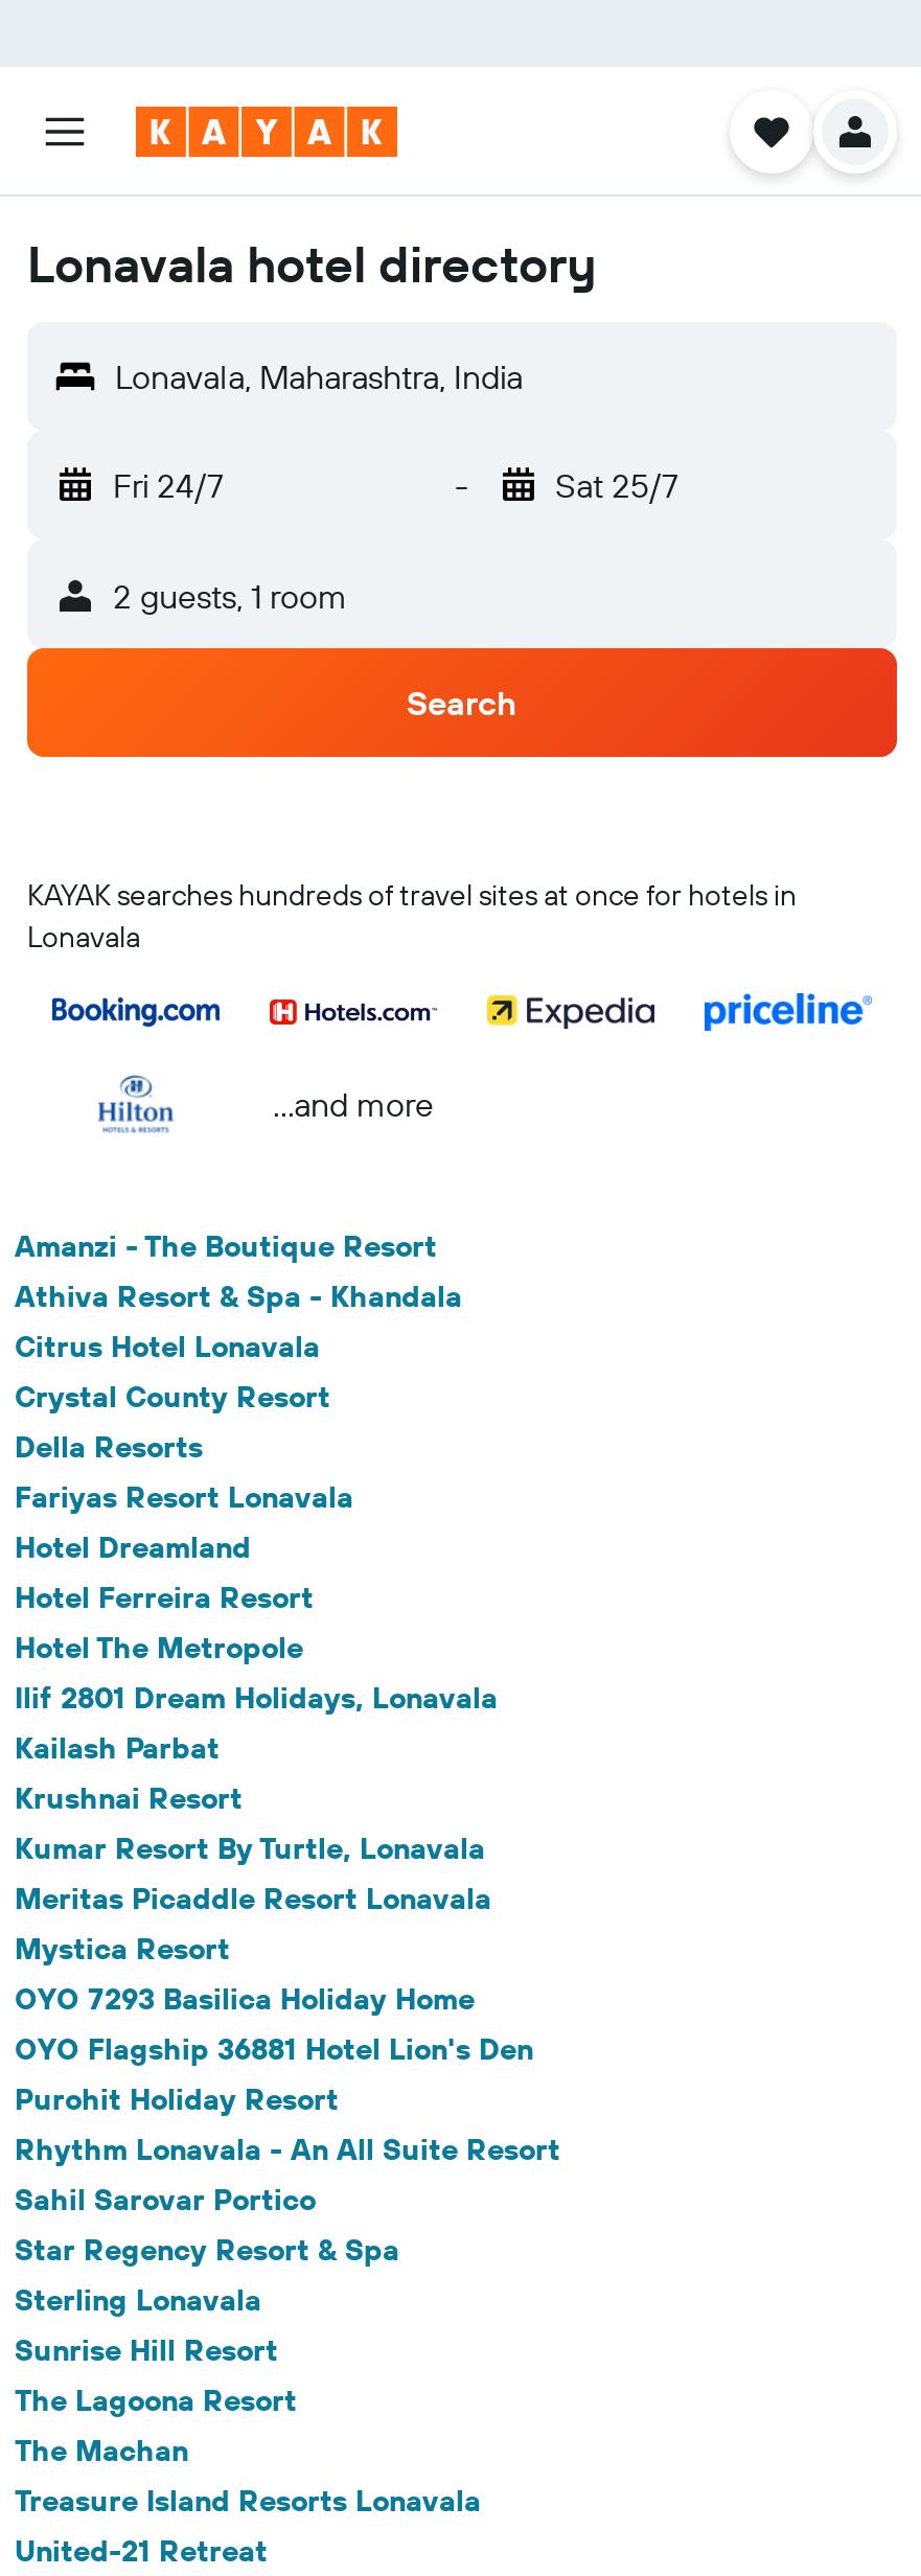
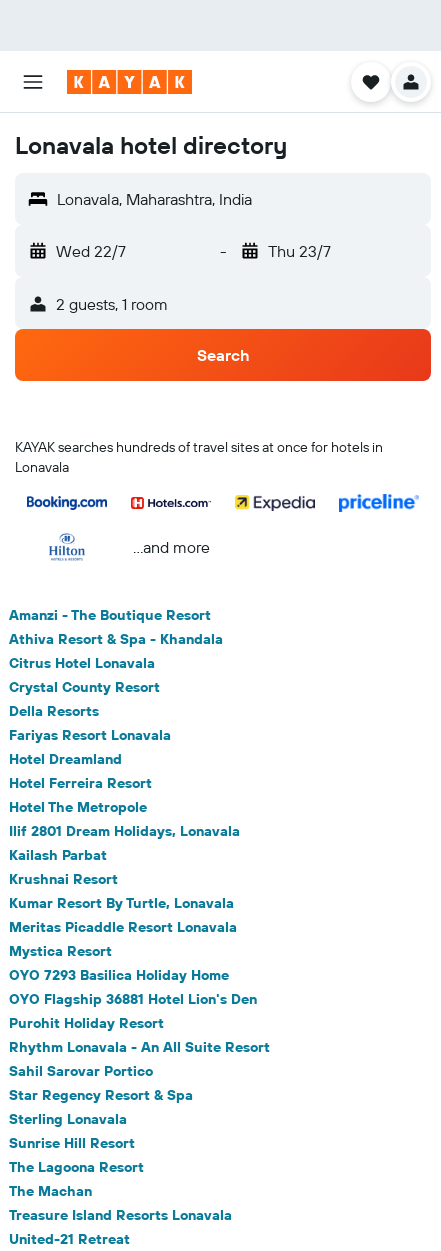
[113,464,224,506] Fri 24/7 -> [56,241,126,261] Wed 22/7
[555,464,678,506] Sat 25/7 -> [267,241,330,261] Thu 23/7

